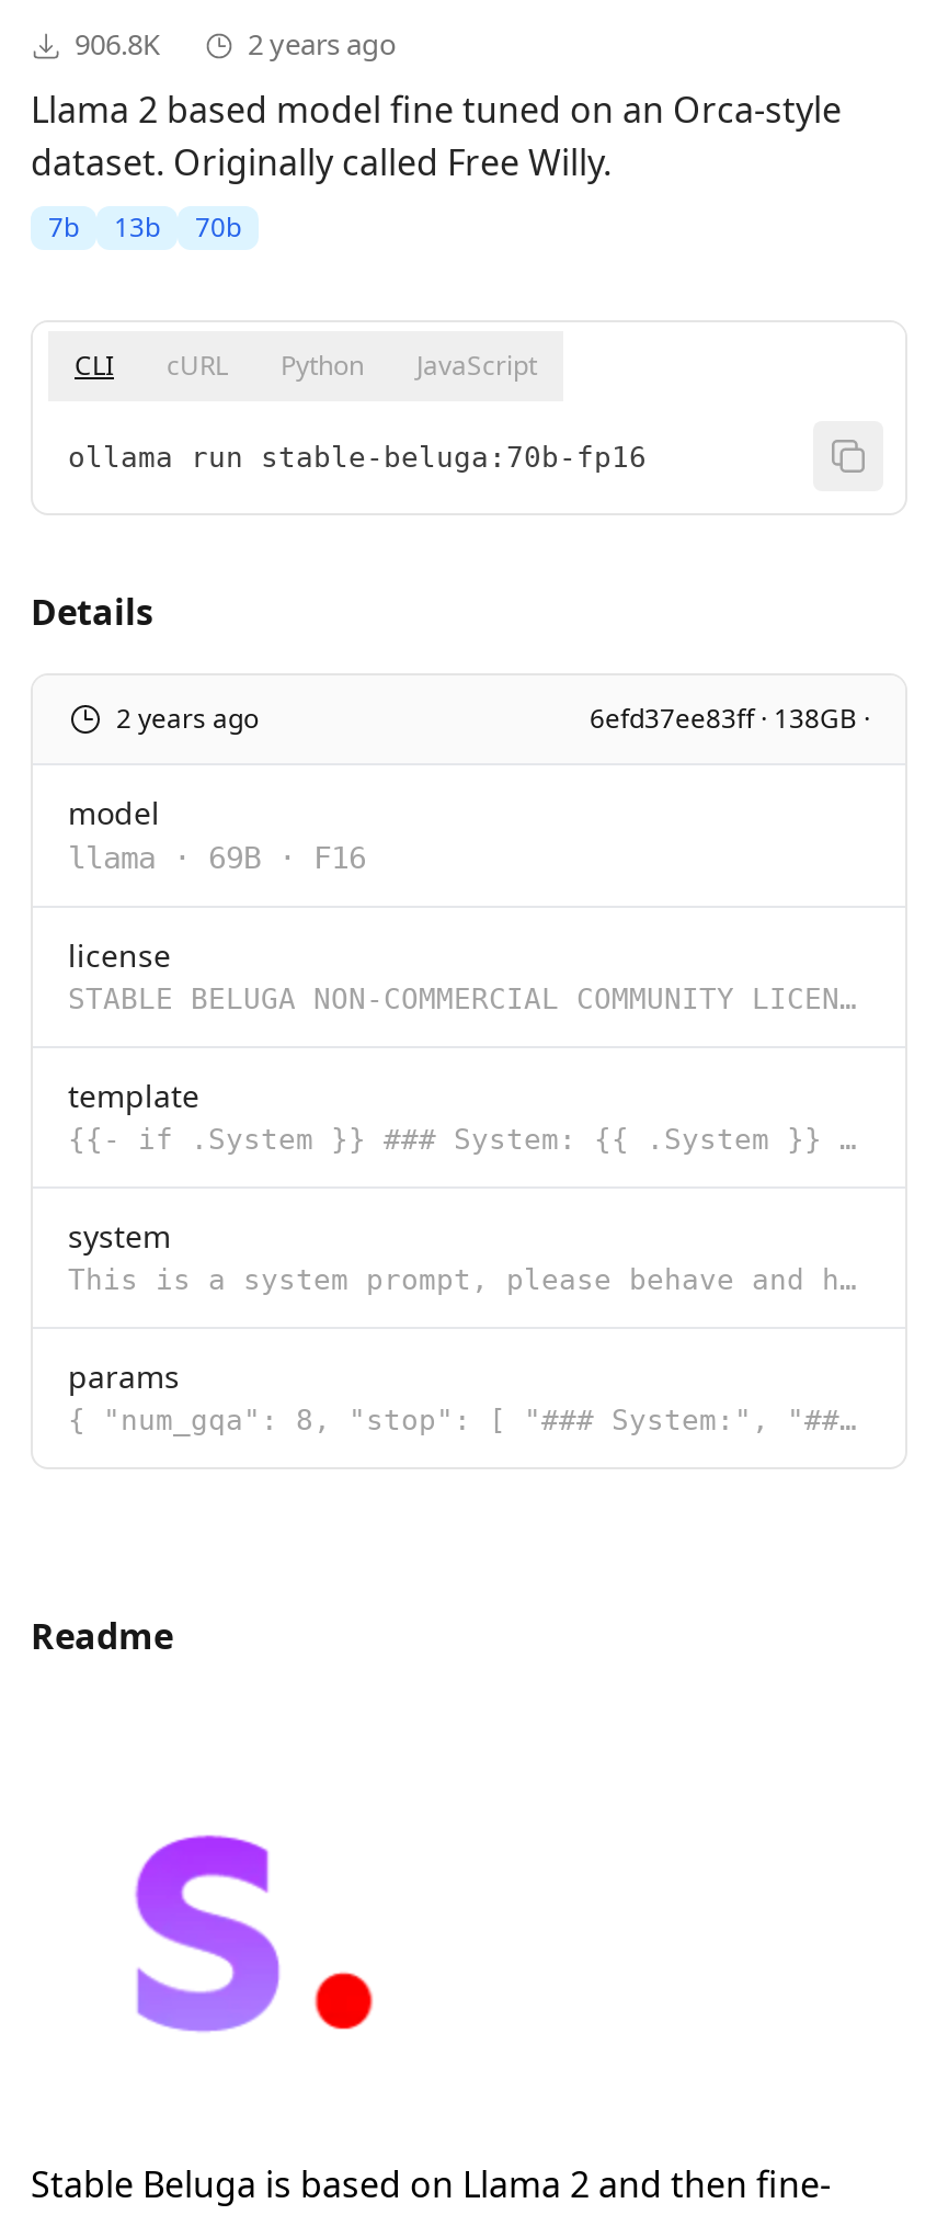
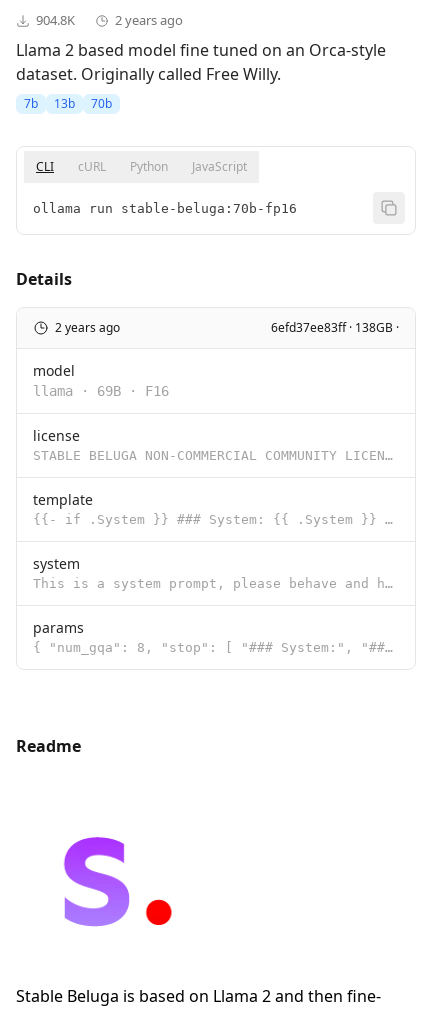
[75,25,160,64] 906.8K -> [36,11,75,29] 904.8K

